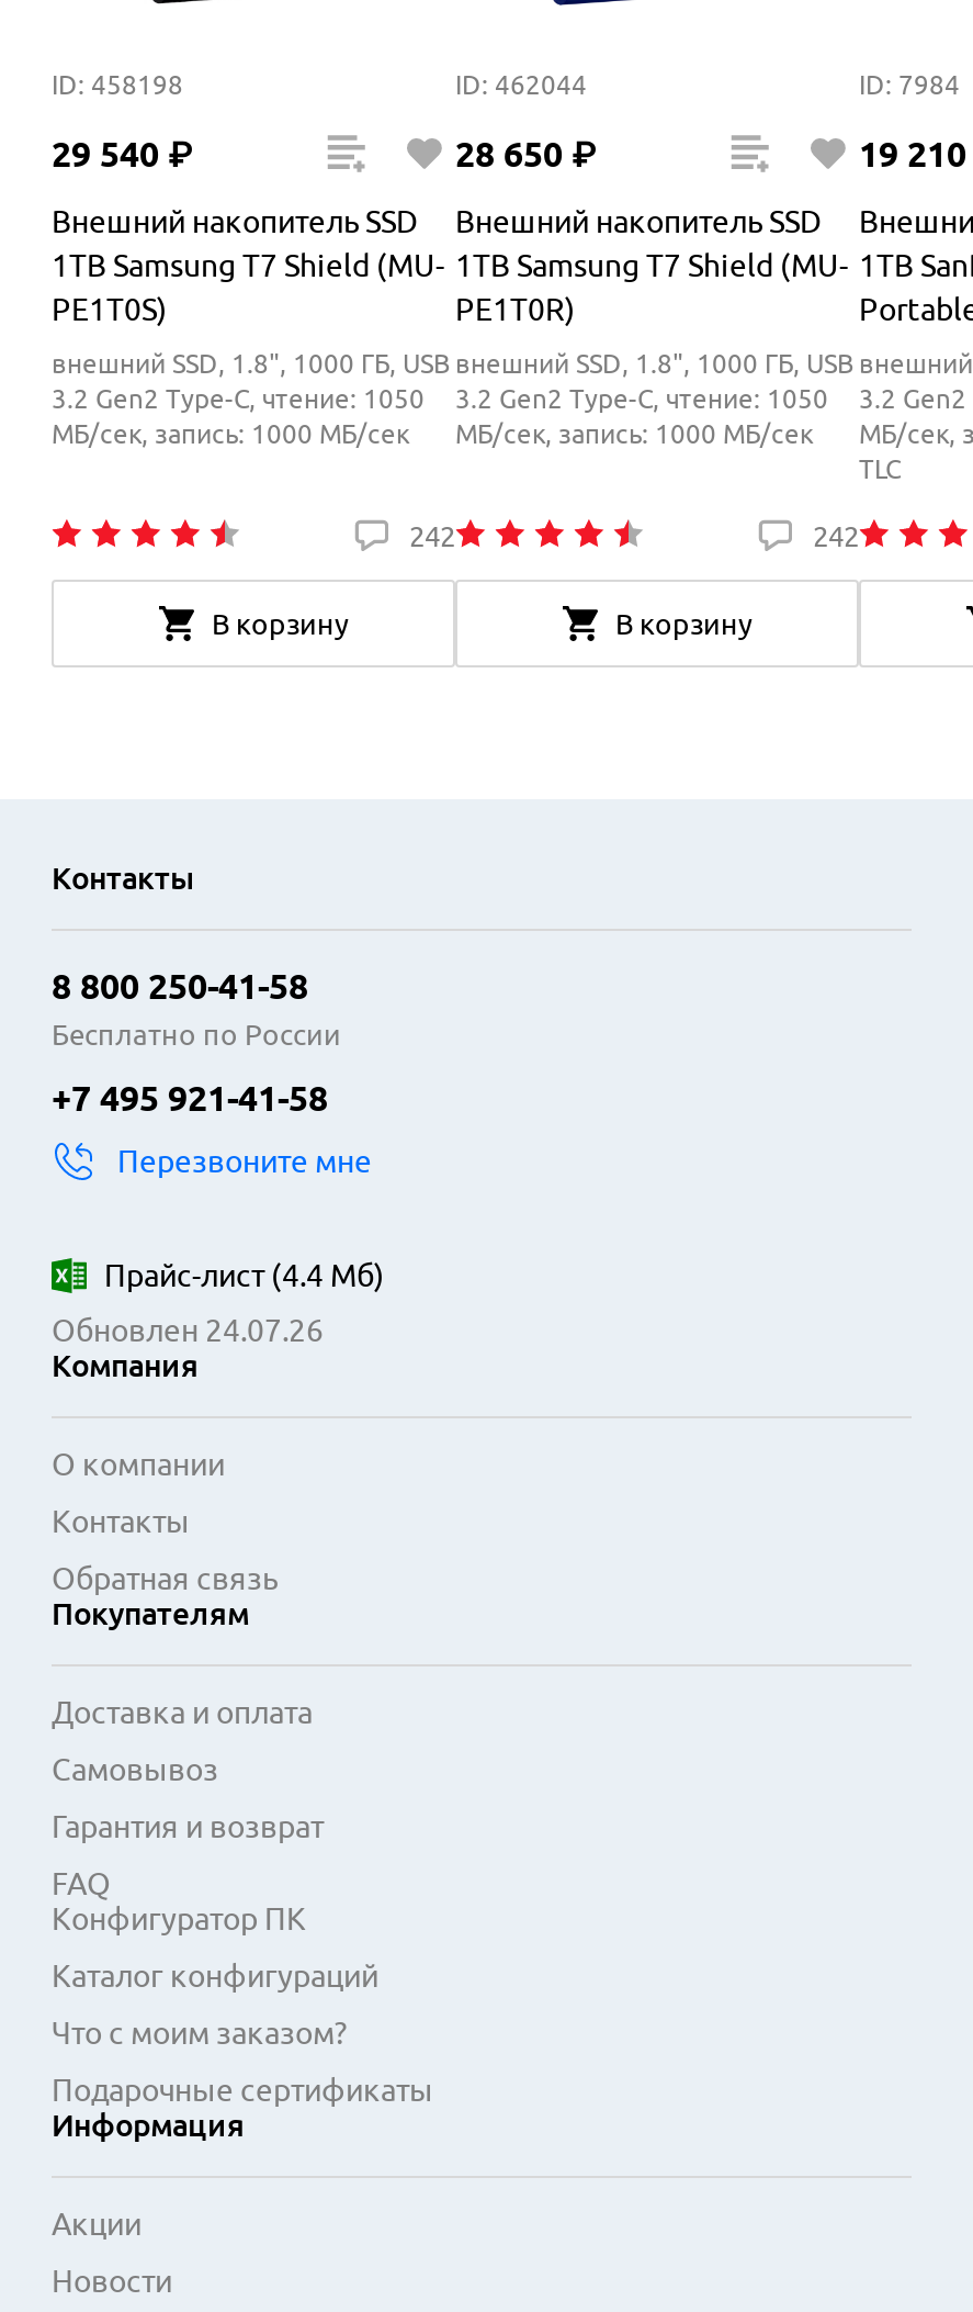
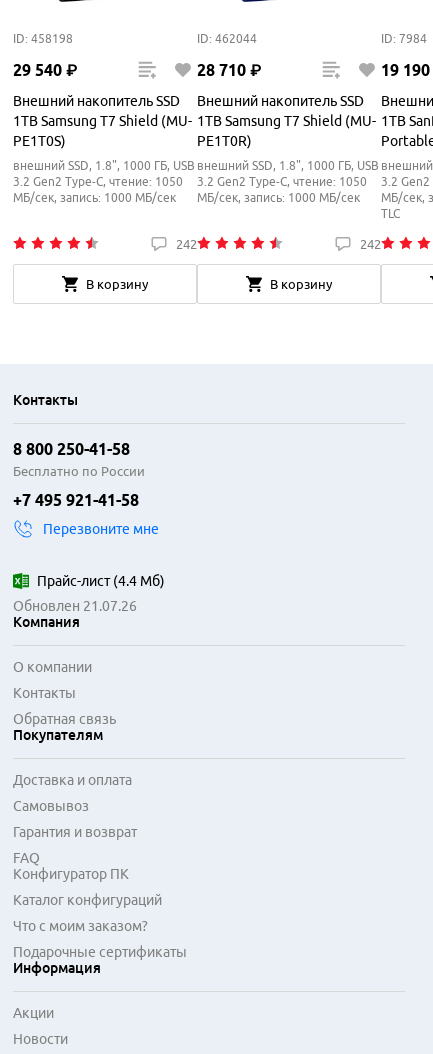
[455,134,598,173] 28 650 ₽ -> [197,61,262,79] 28 710 ₽
[859,134,966,173] 19 210 -> [381,61,430,79] 19 190
[52,1314,324,1349] Обновлен 24.07.26 -> [13,598,137,614] Обновлен 21.07.26

